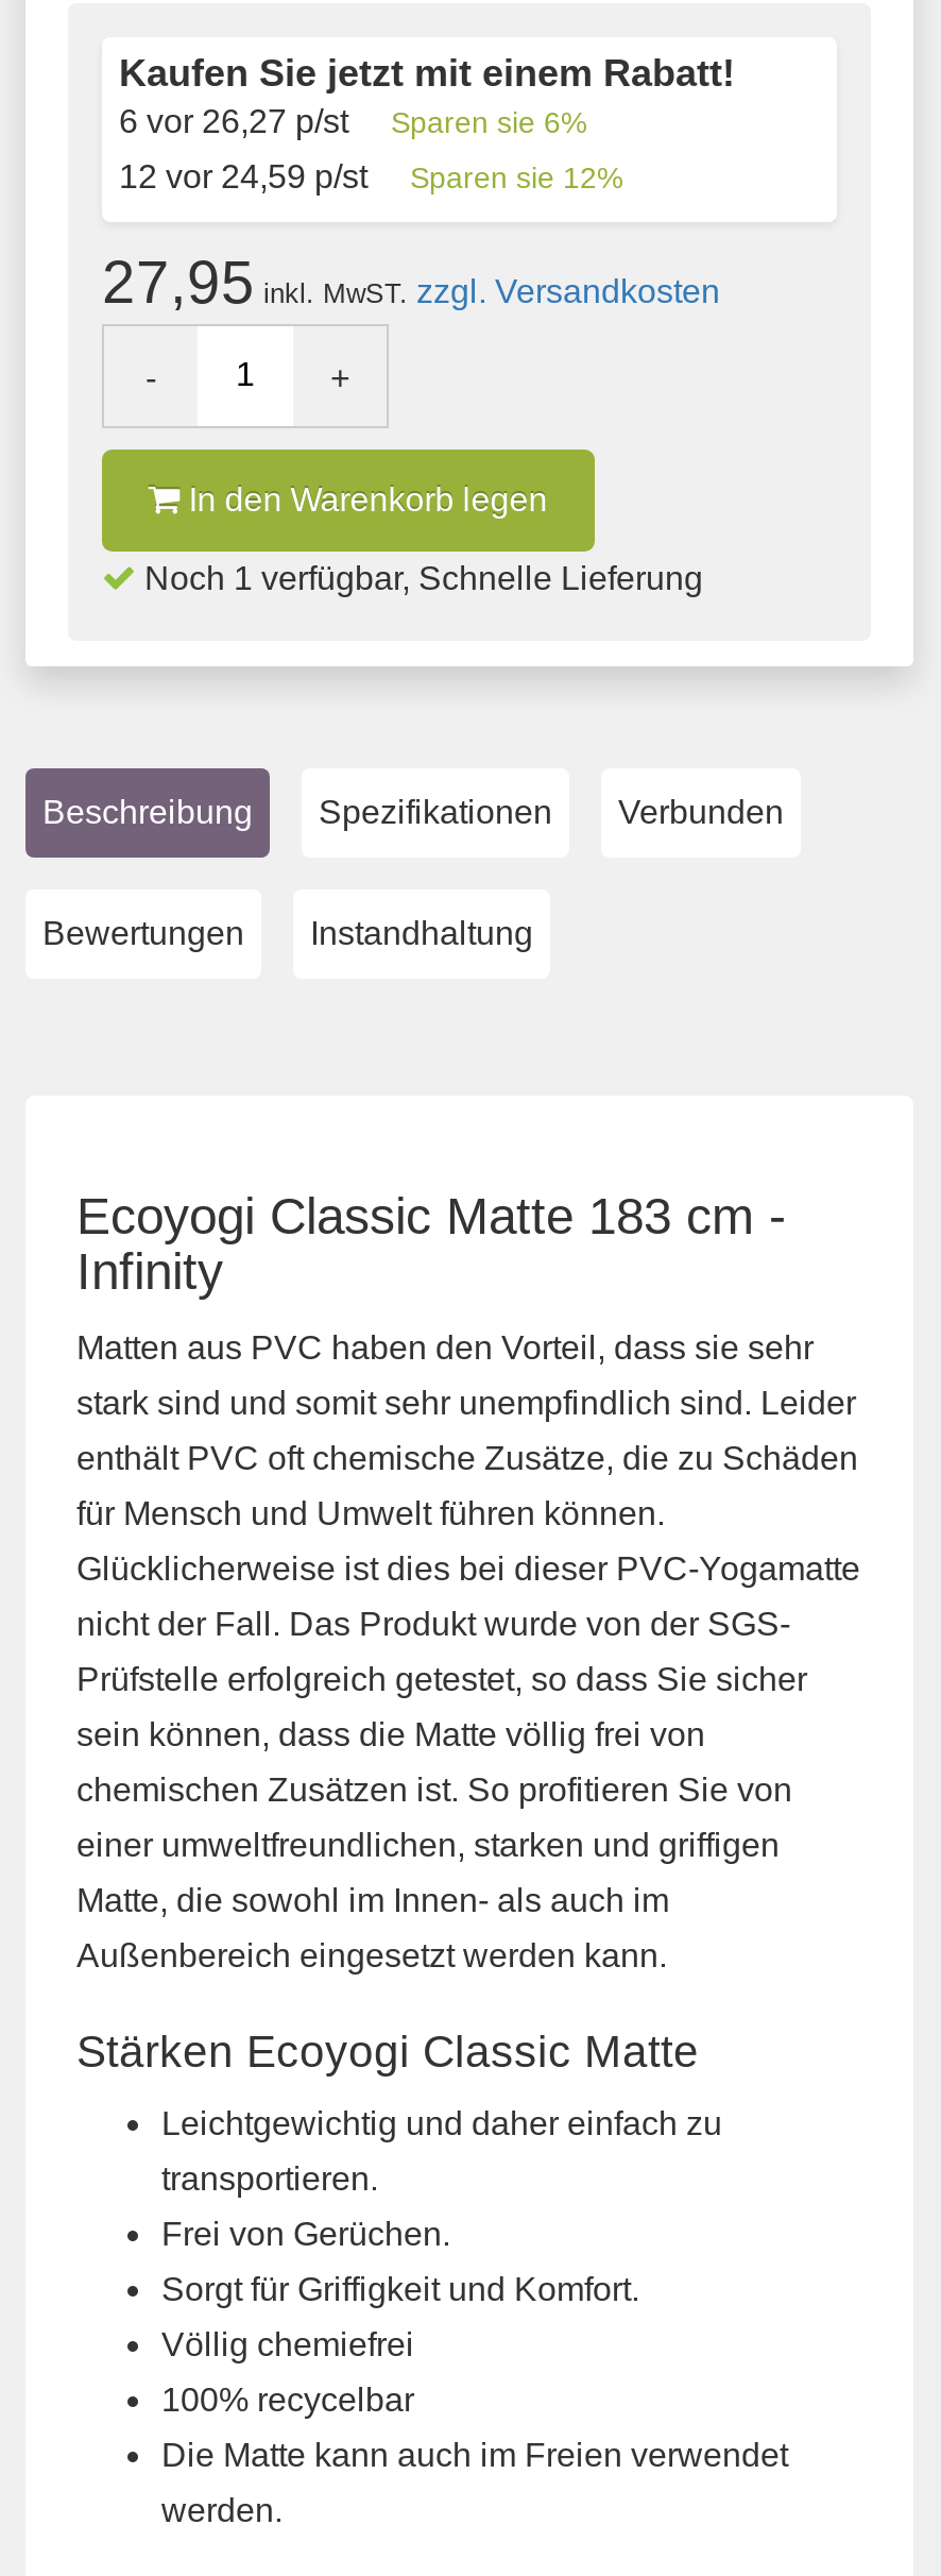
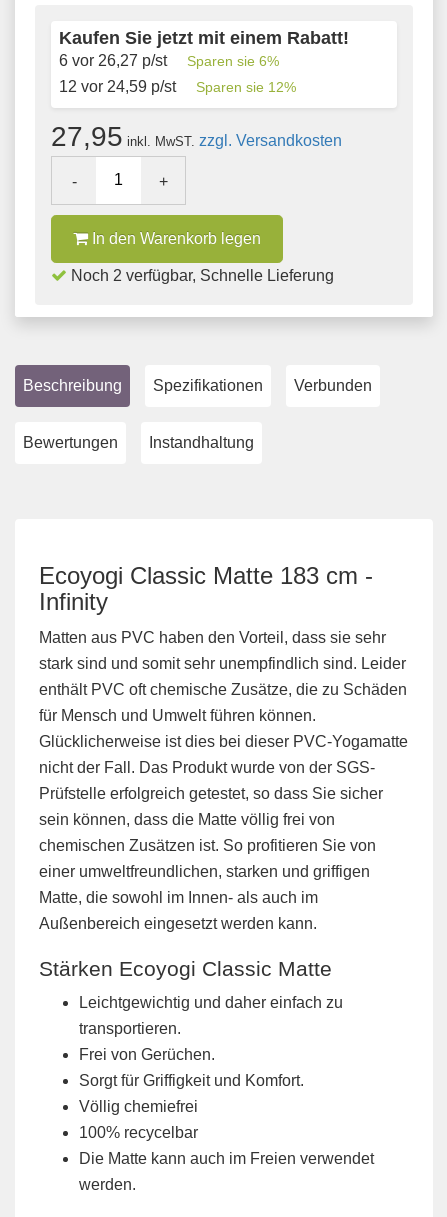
[136,560,703,596] Noch 1 verfügbar, Schnelle Lieferung -> [67,267,334,284] Noch 2 verfügbar, Schnelle Lieferung

